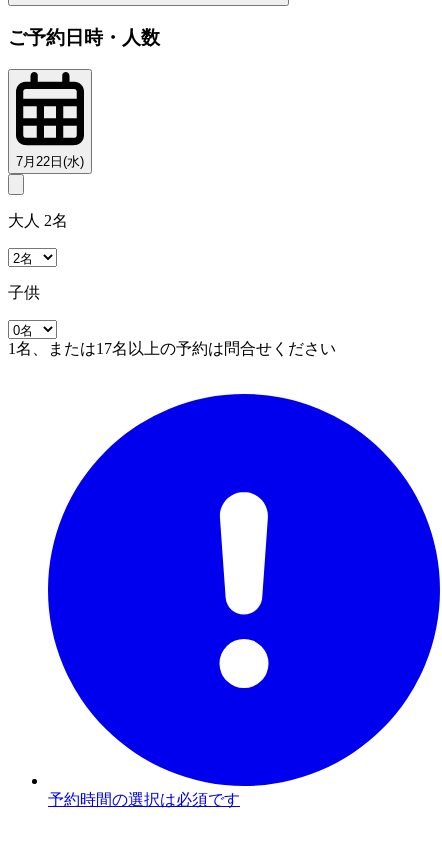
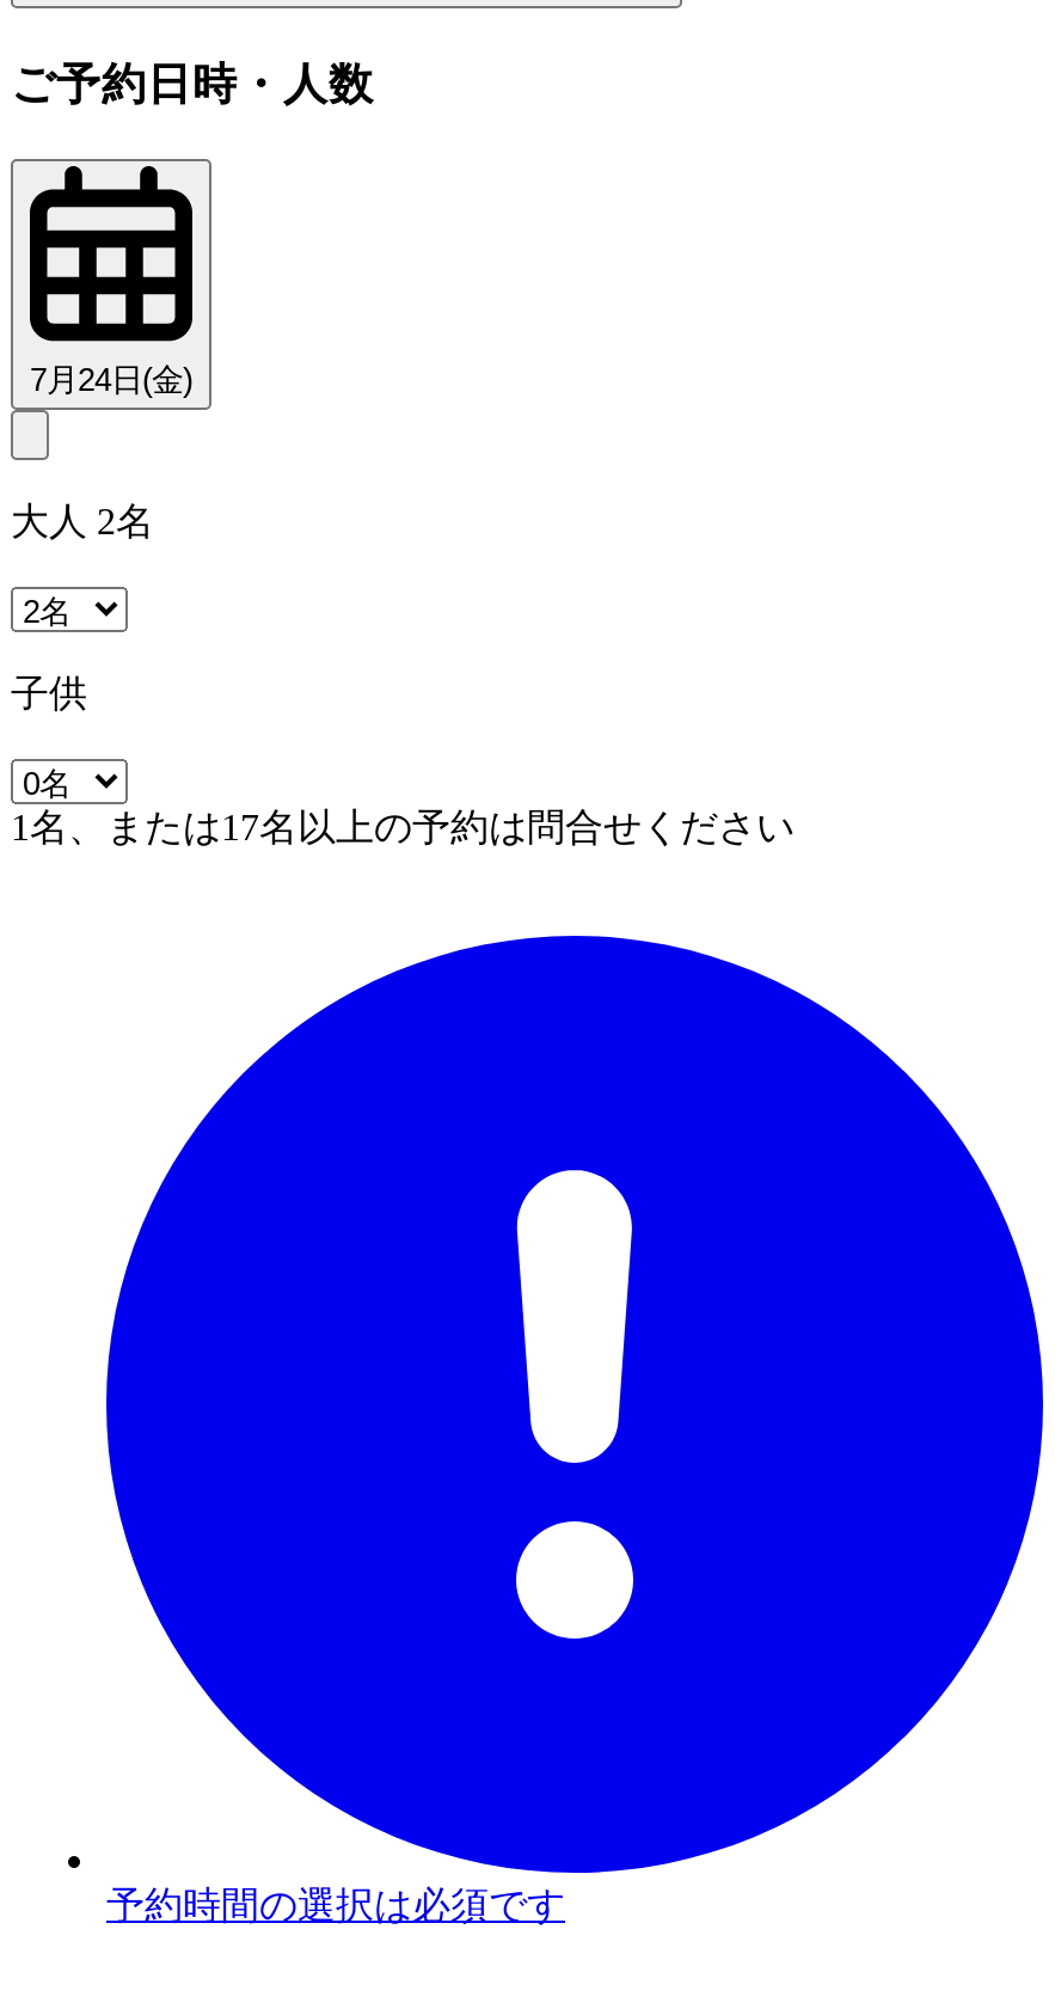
[16,154,84,169] 7月22日(水) -> [30,362,192,398] 7月24日(金)

